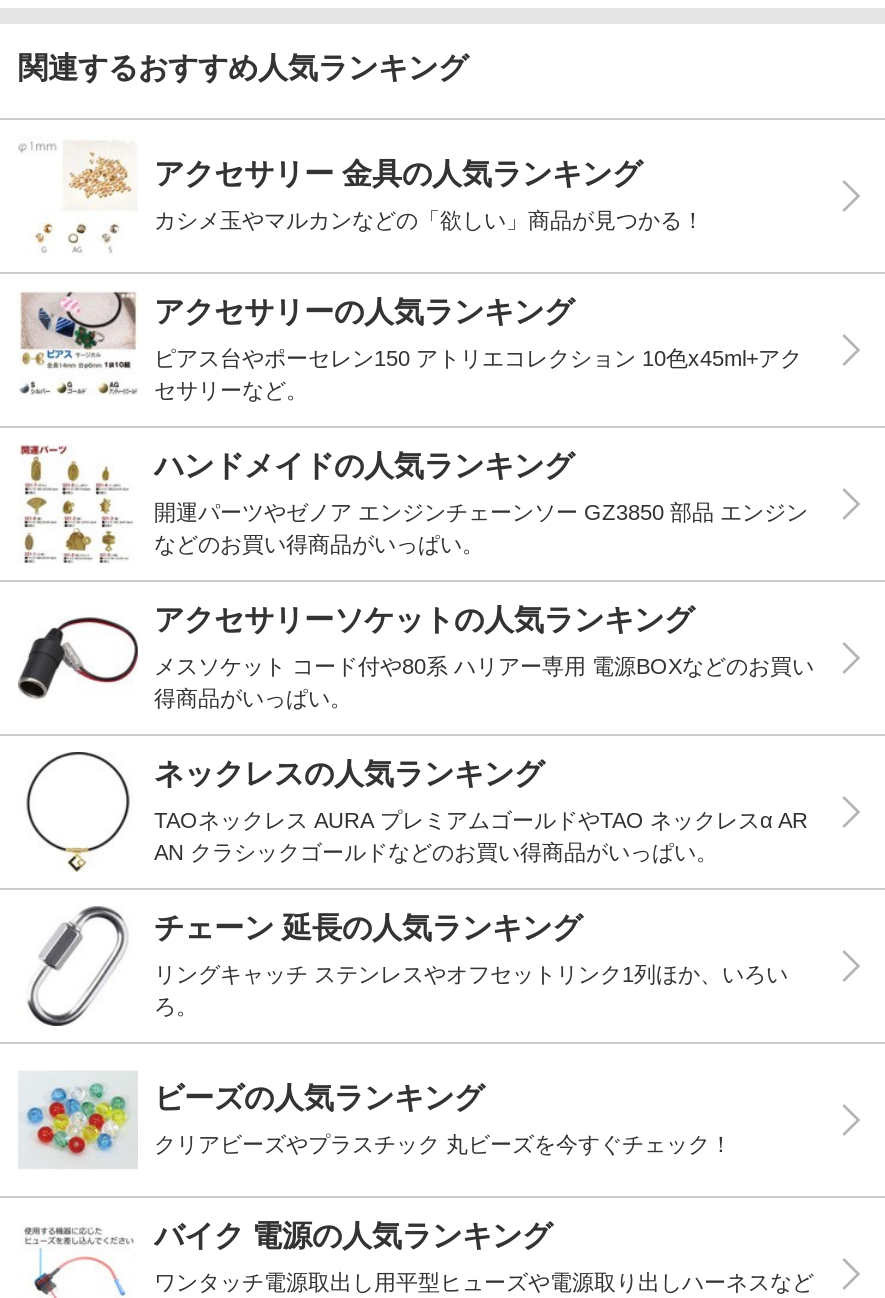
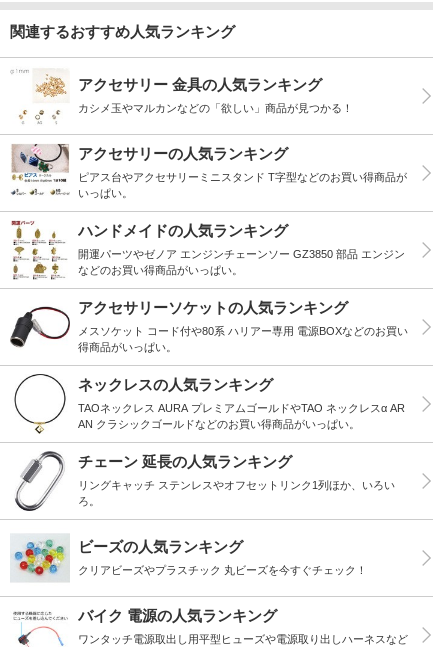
[154,347,802,403] ピアス台やポーセレン150 アトリエコレクション 10色x45ml+アク | セサリーなど。 -> [78,171,407,199] ピアス台やアクセサリーミニスタンド T字型などのお買い得商品が | いっぱい。

